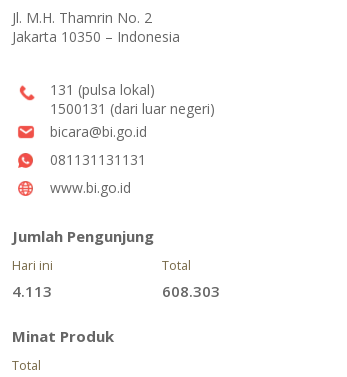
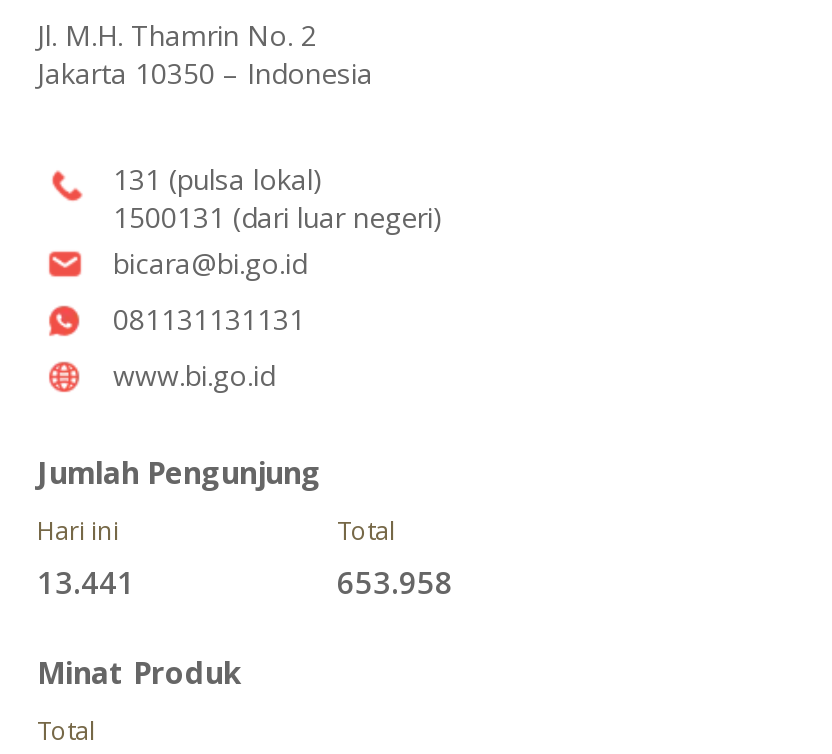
[12,281,52,301] 4.113 -> [37,561,135,601] 13.441
[162,281,220,301] 608.303 -> [337,561,453,601] 653.958

